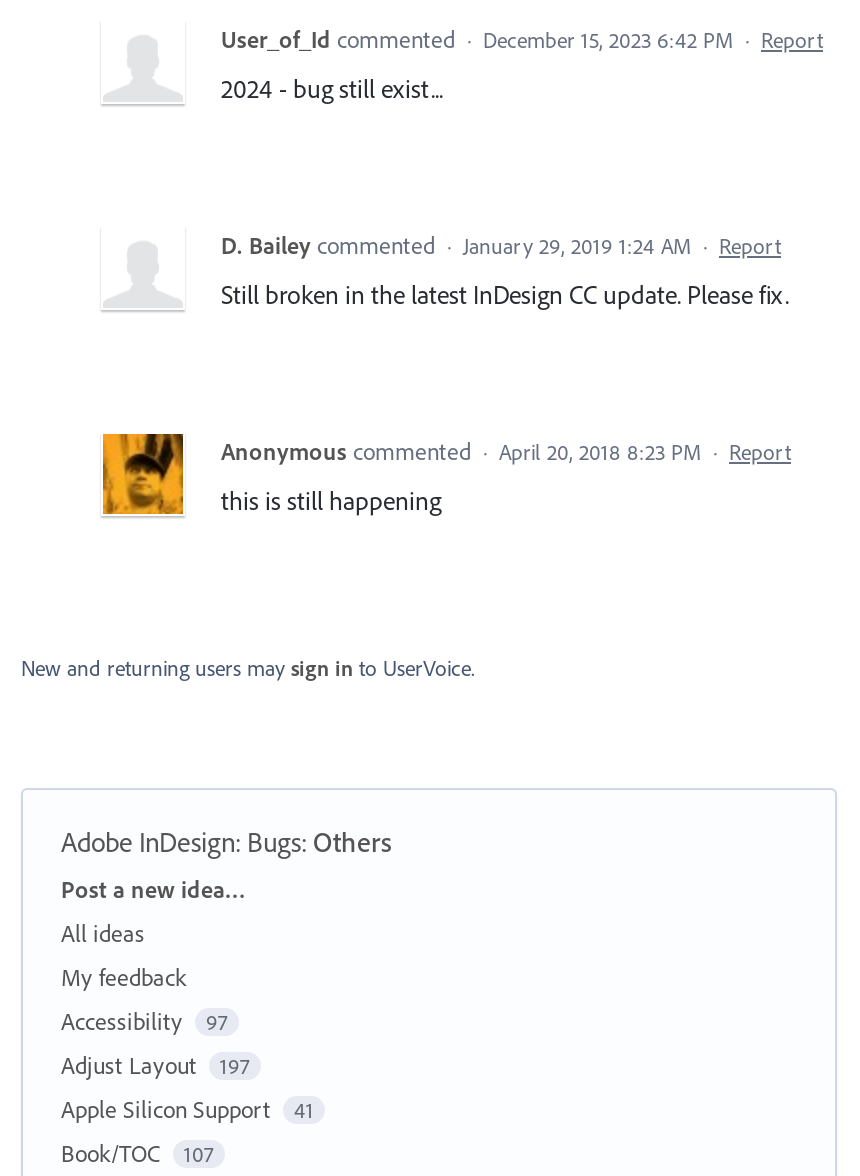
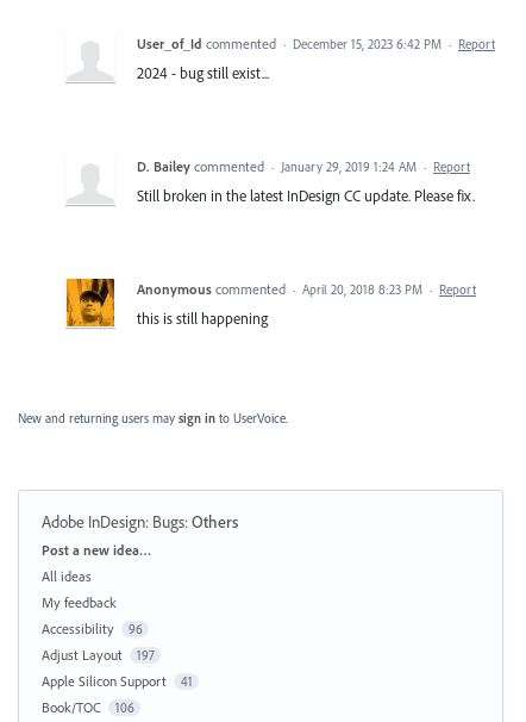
[61,1005,228,1035] Accessibility 97 -> [42,619,142,637] Accessibility 96
[61,1137,214,1167] Book/TOC 107 -> [42,698,134,716] Book/TOC 106

